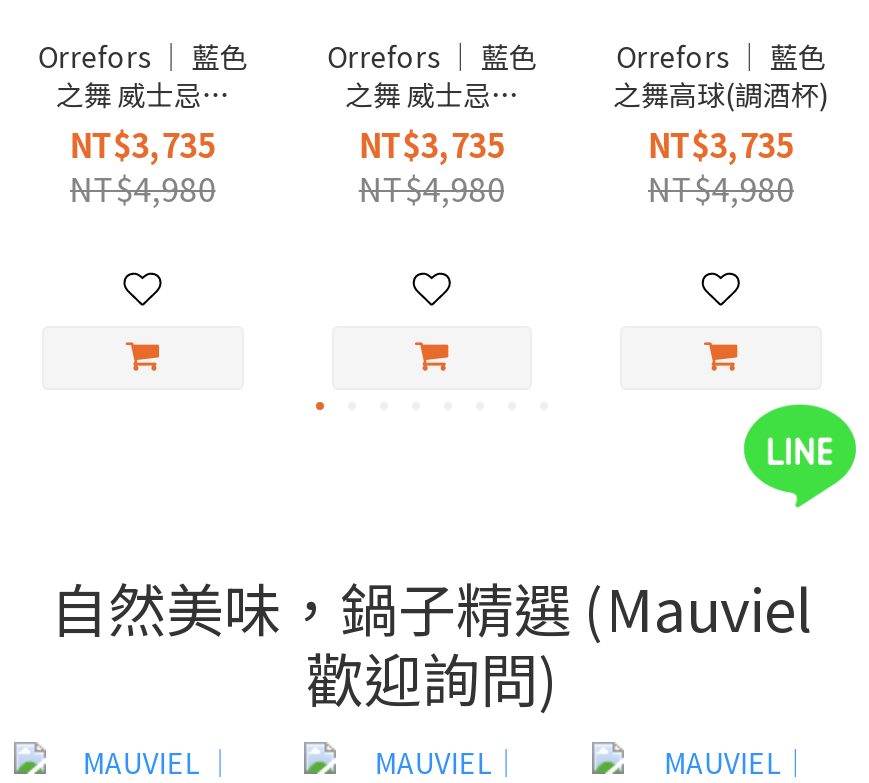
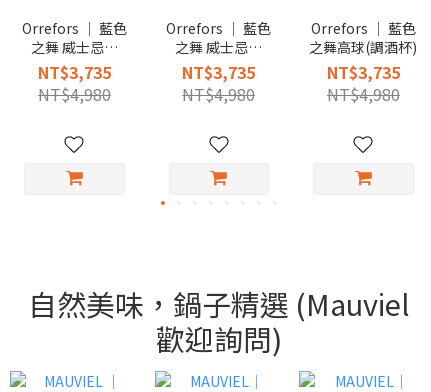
[742,402,858,510] [image] -> none

